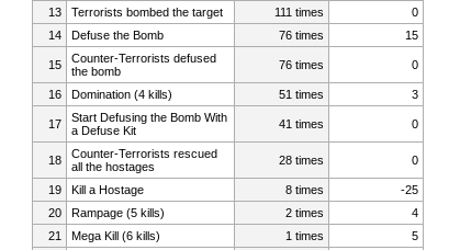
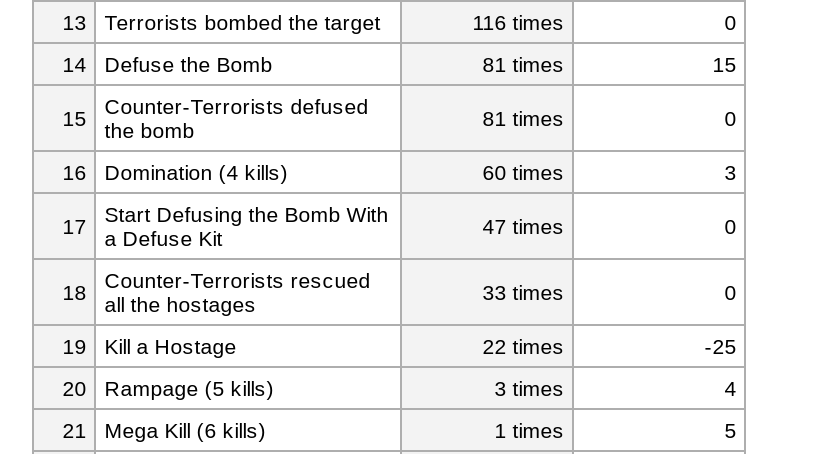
[275,5,324,18] 111 times -> [472,9,564,33] 116 times
[279,28,324,41] 76 times -> [482,51,564,75] 81 times
[279,58,324,71] 76 times -> [482,105,564,129] 81 times
[279,87,324,101] 51 times -> [482,159,564,183] 60 times
[279,117,324,130] 41 times -> [482,213,564,237] 47 times
[279,153,324,166] 28 times -> [482,279,564,303] 33 times
[286,183,324,196] 8 times -> [482,333,564,357] 22 times
[286,206,324,219] 2 times -> [494,375,564,399] 3 times

